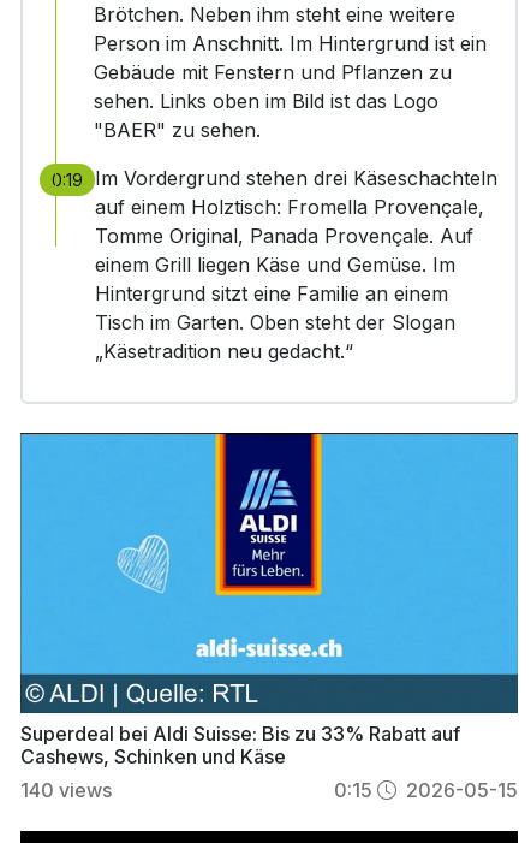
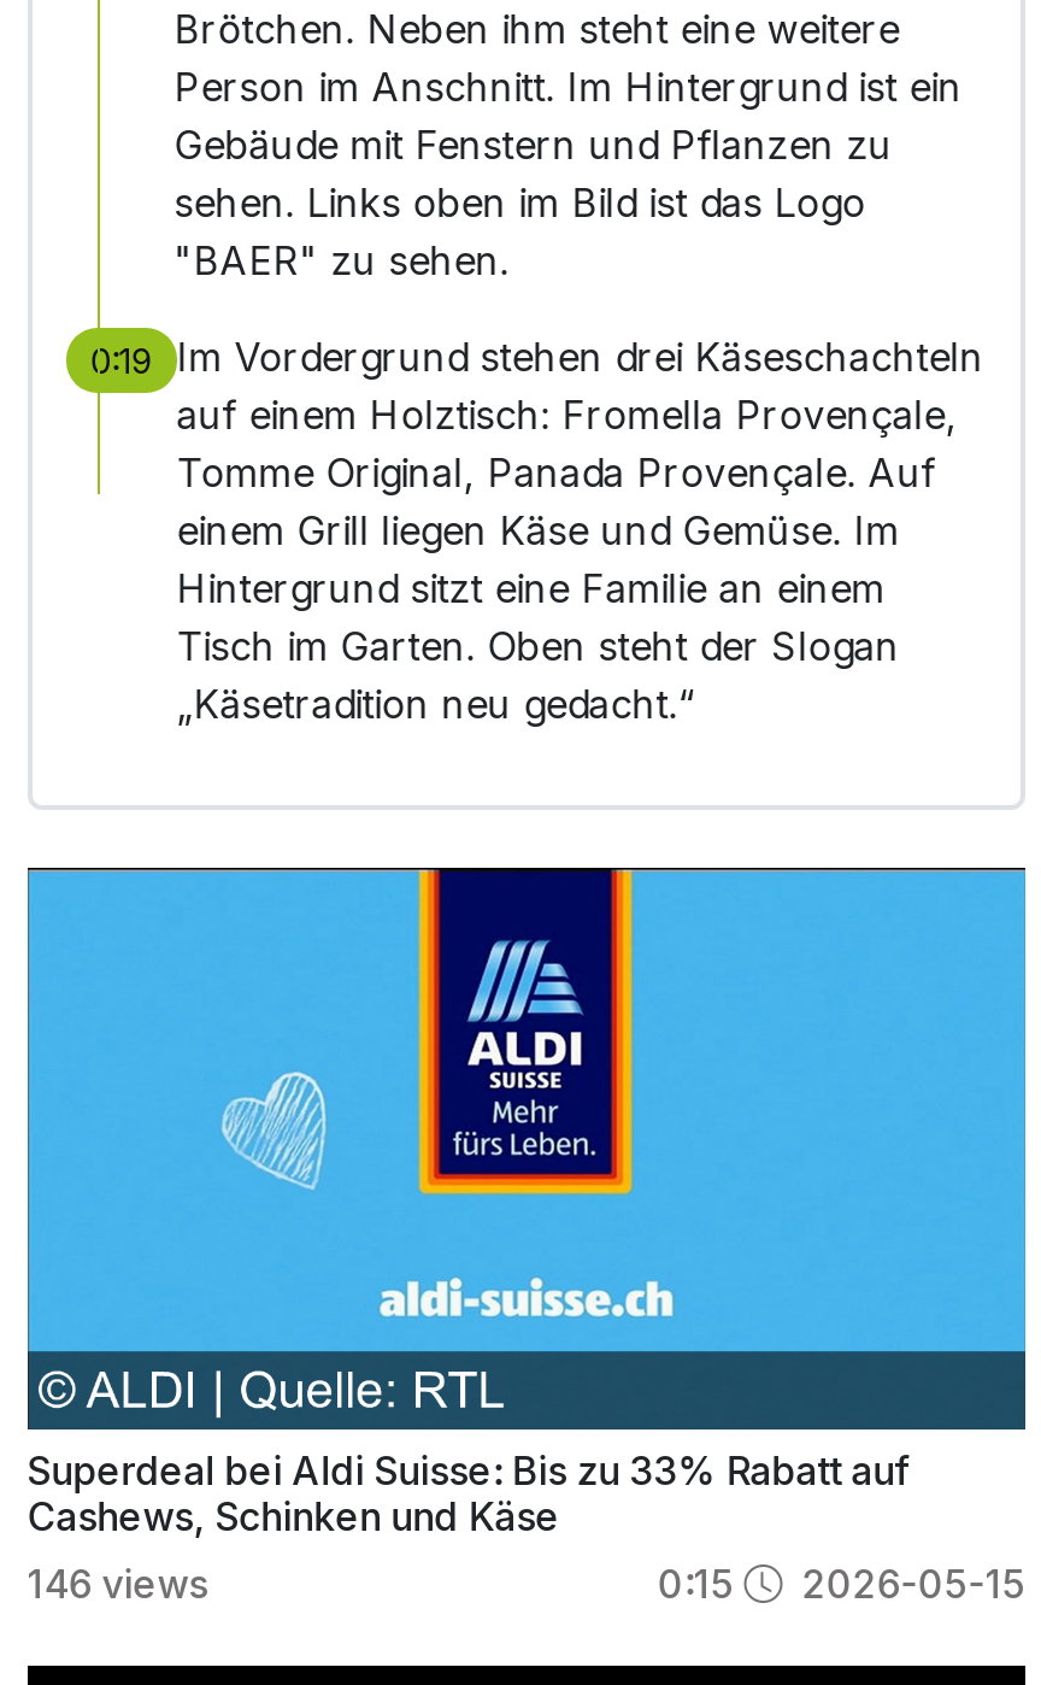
[20,778,111,802] 140 views -> [27,1560,208,1608] 146 views

